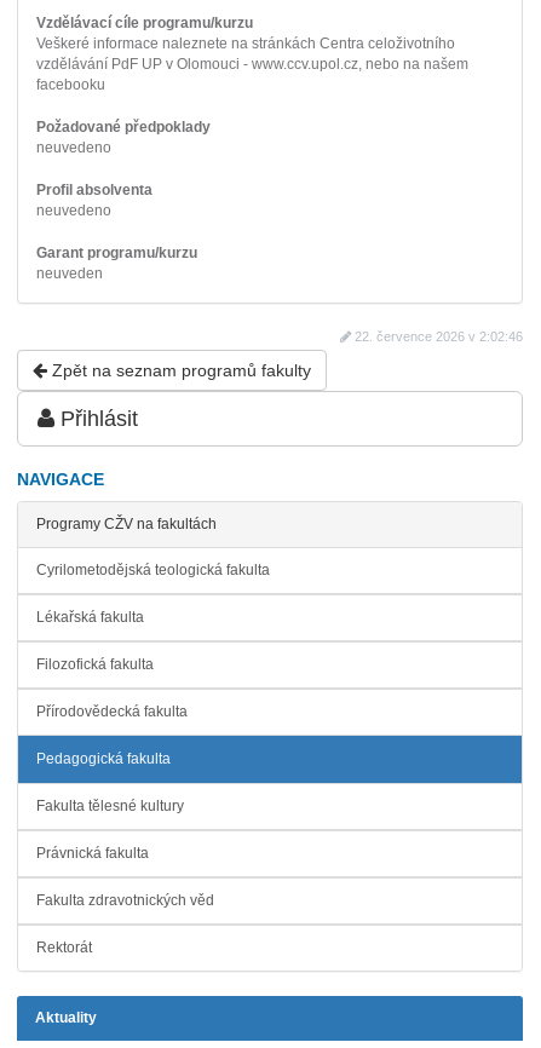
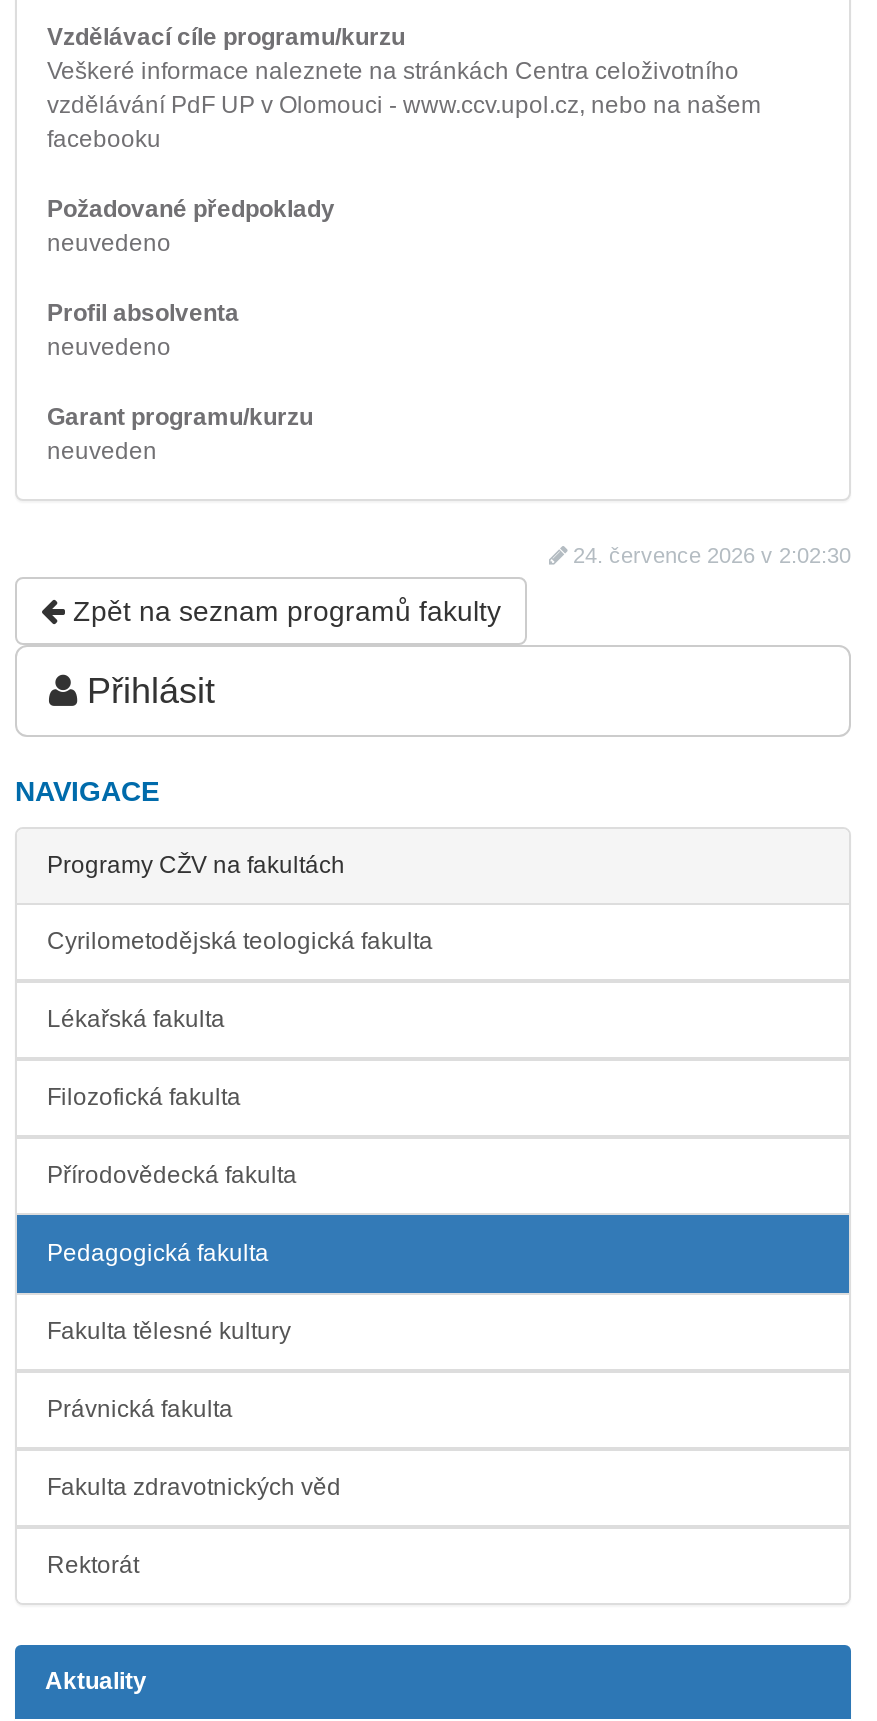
[351,329,523,344] 22. července 2026 v 2:02:46 -> [567,543,851,567] 24. července 2026 v 2:02:30

